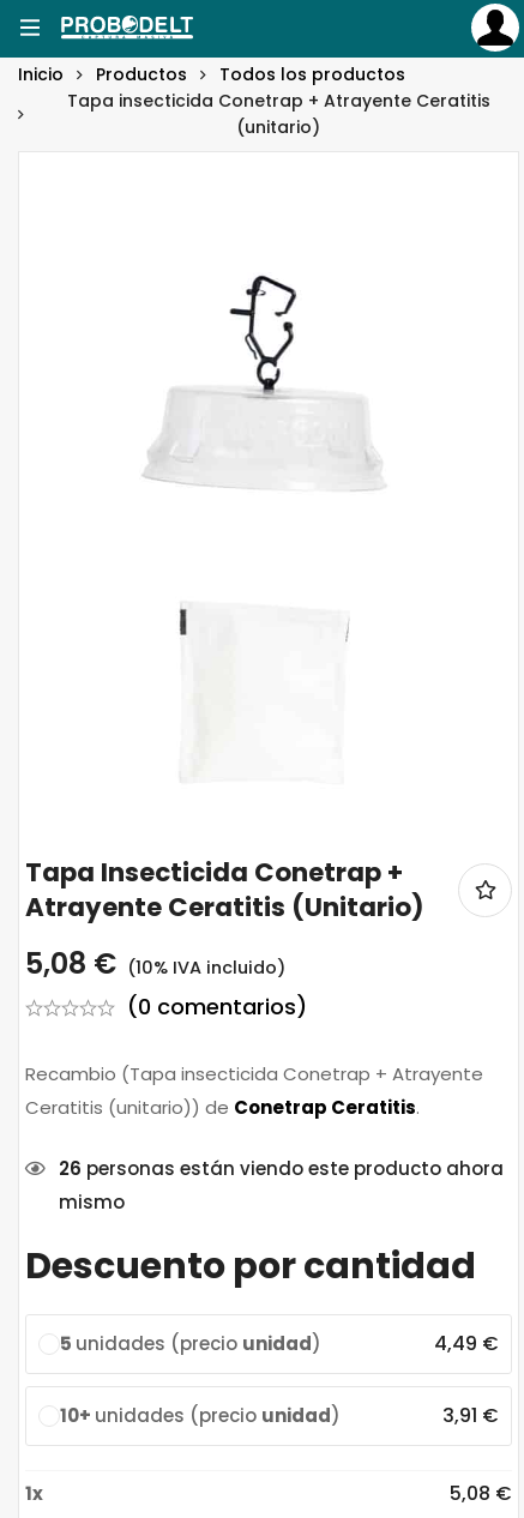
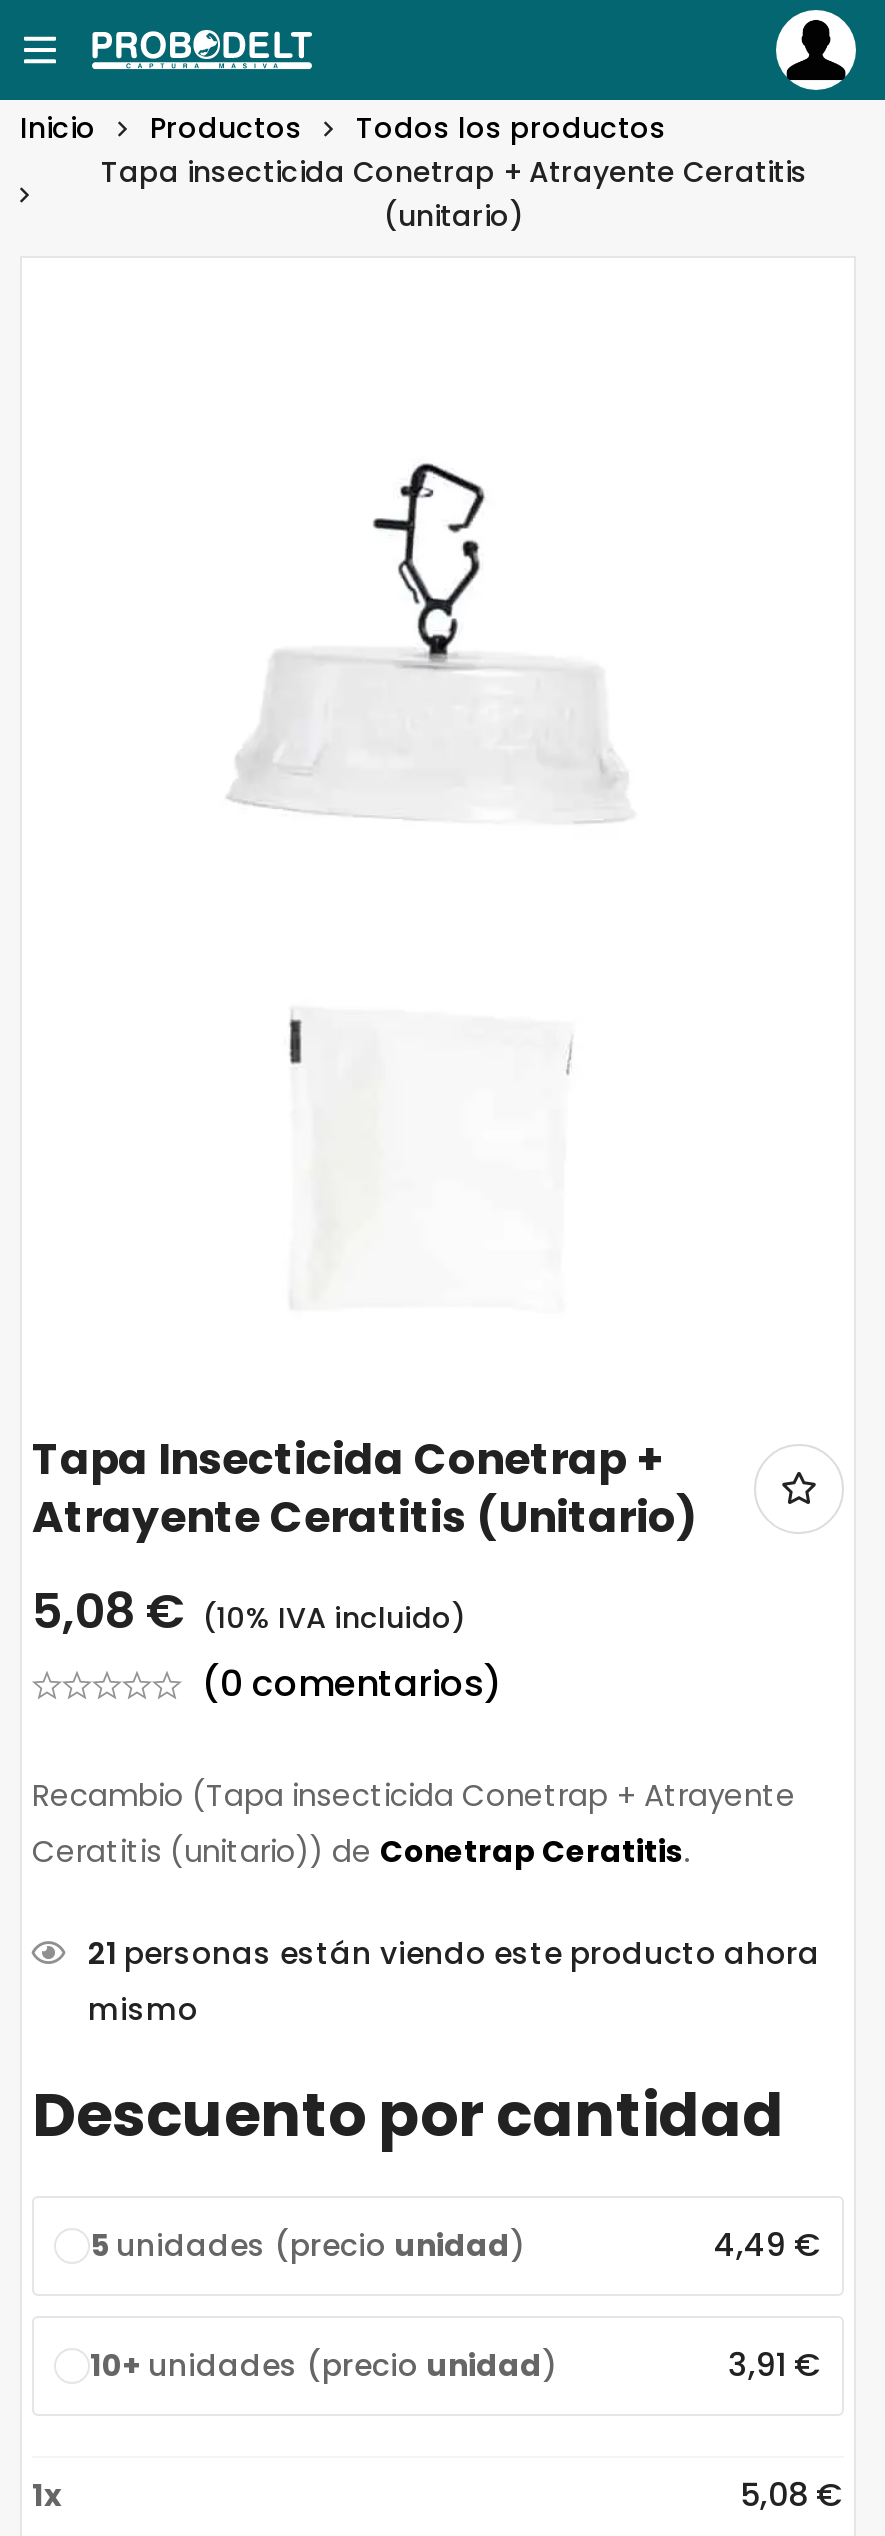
[59,1156,504,1182] 26 personas están viendo este producto ahora -> [88,1933,820,1975] 21 personas están viendo este producto ahora

